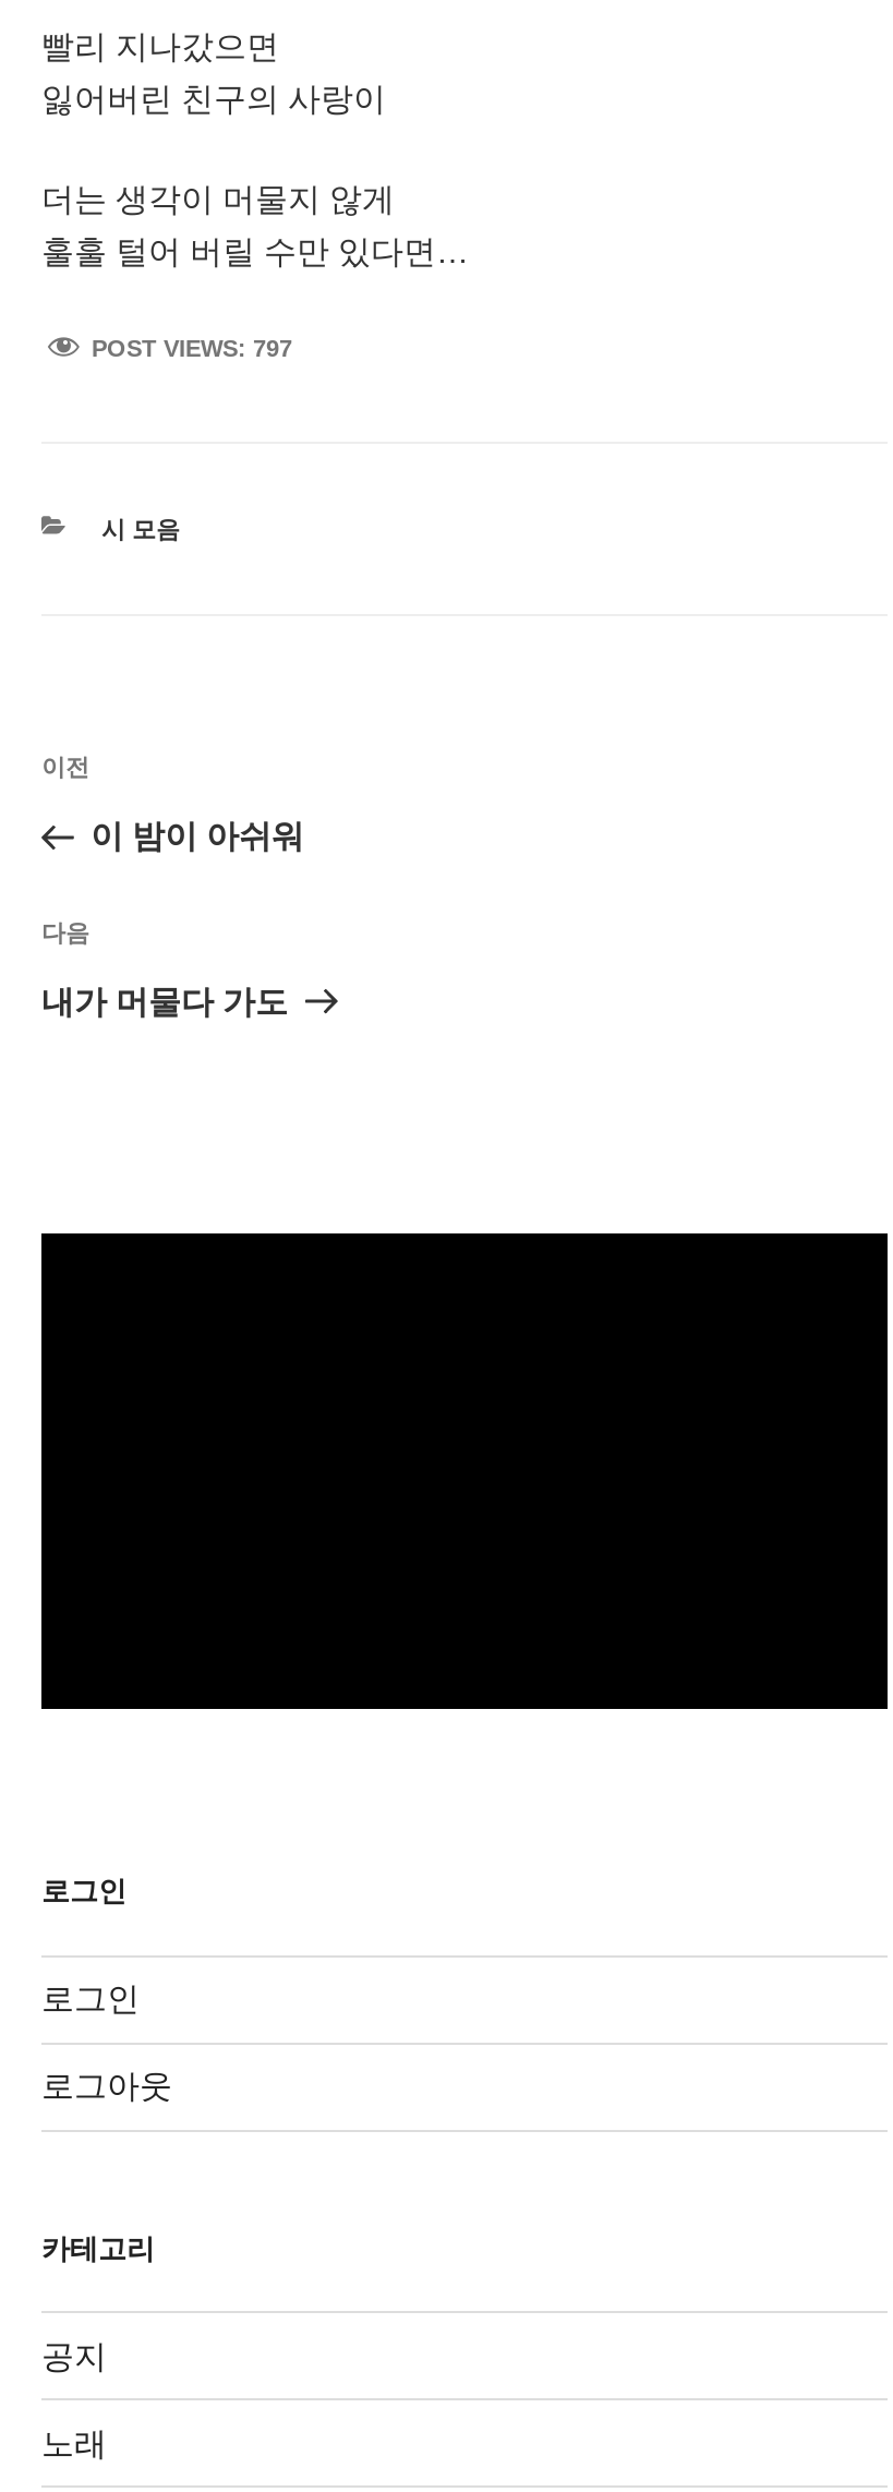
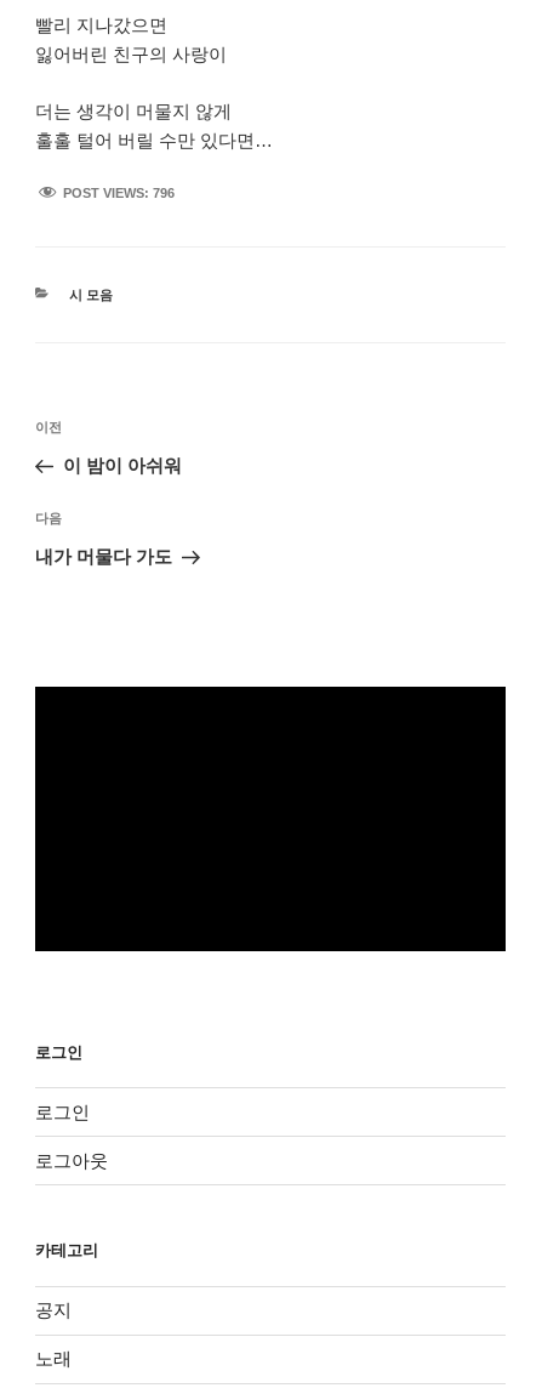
[92,334,292,360] POST VIEWS: 797 -> [63,186,175,200] POST VIEWS: 796

